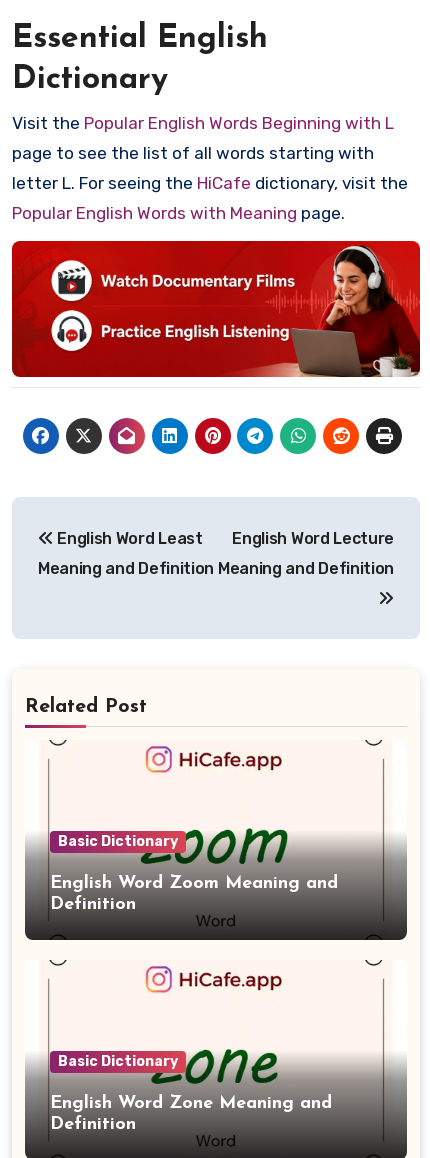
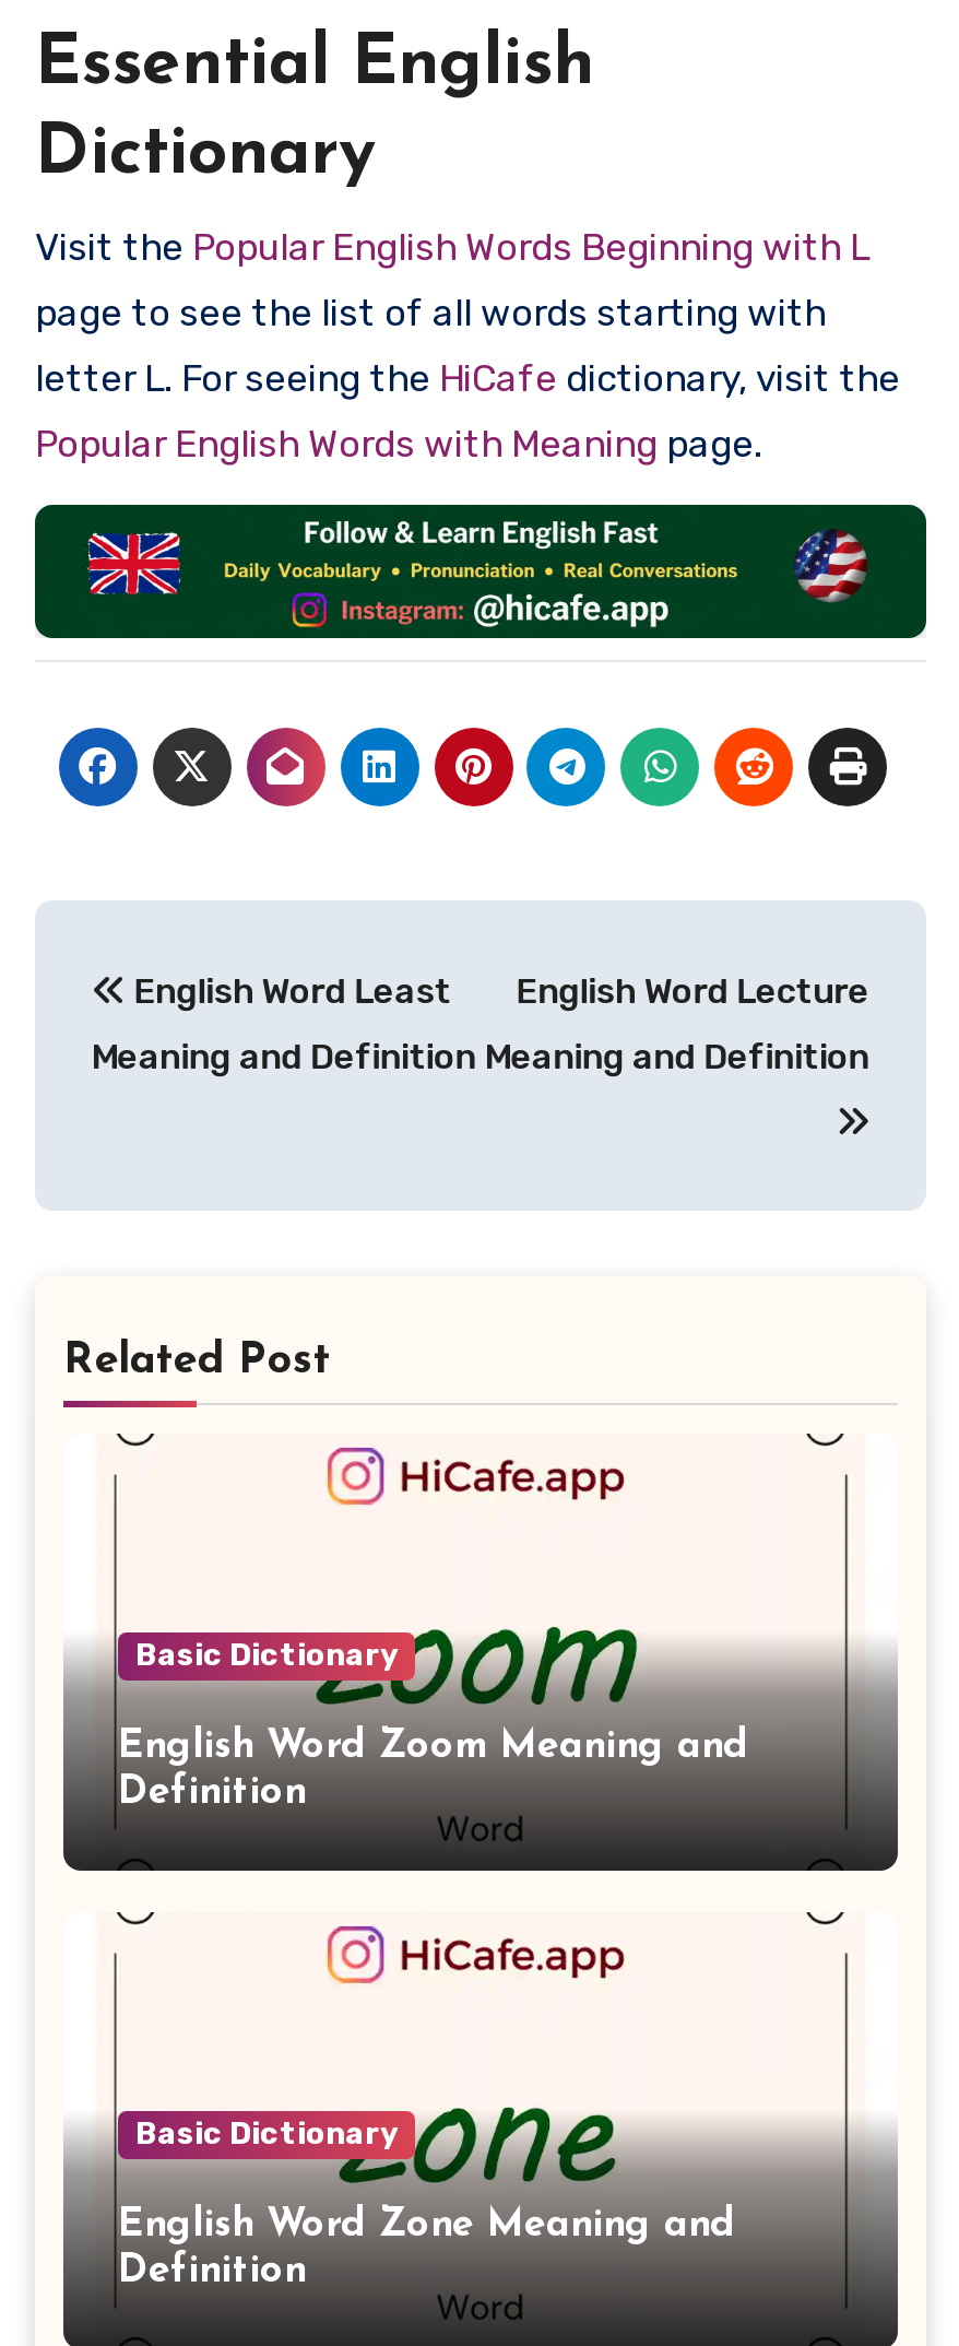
[11,240,421,378] [image] -> [33,502,928,641] [image]

